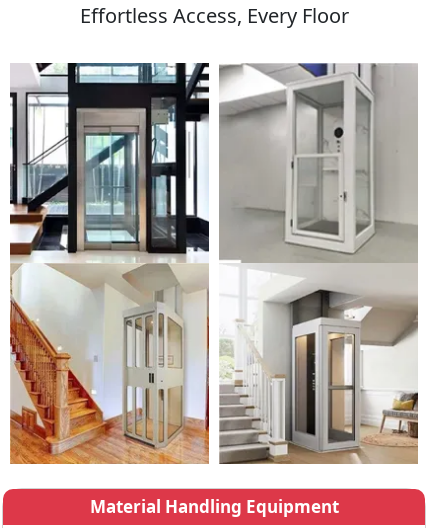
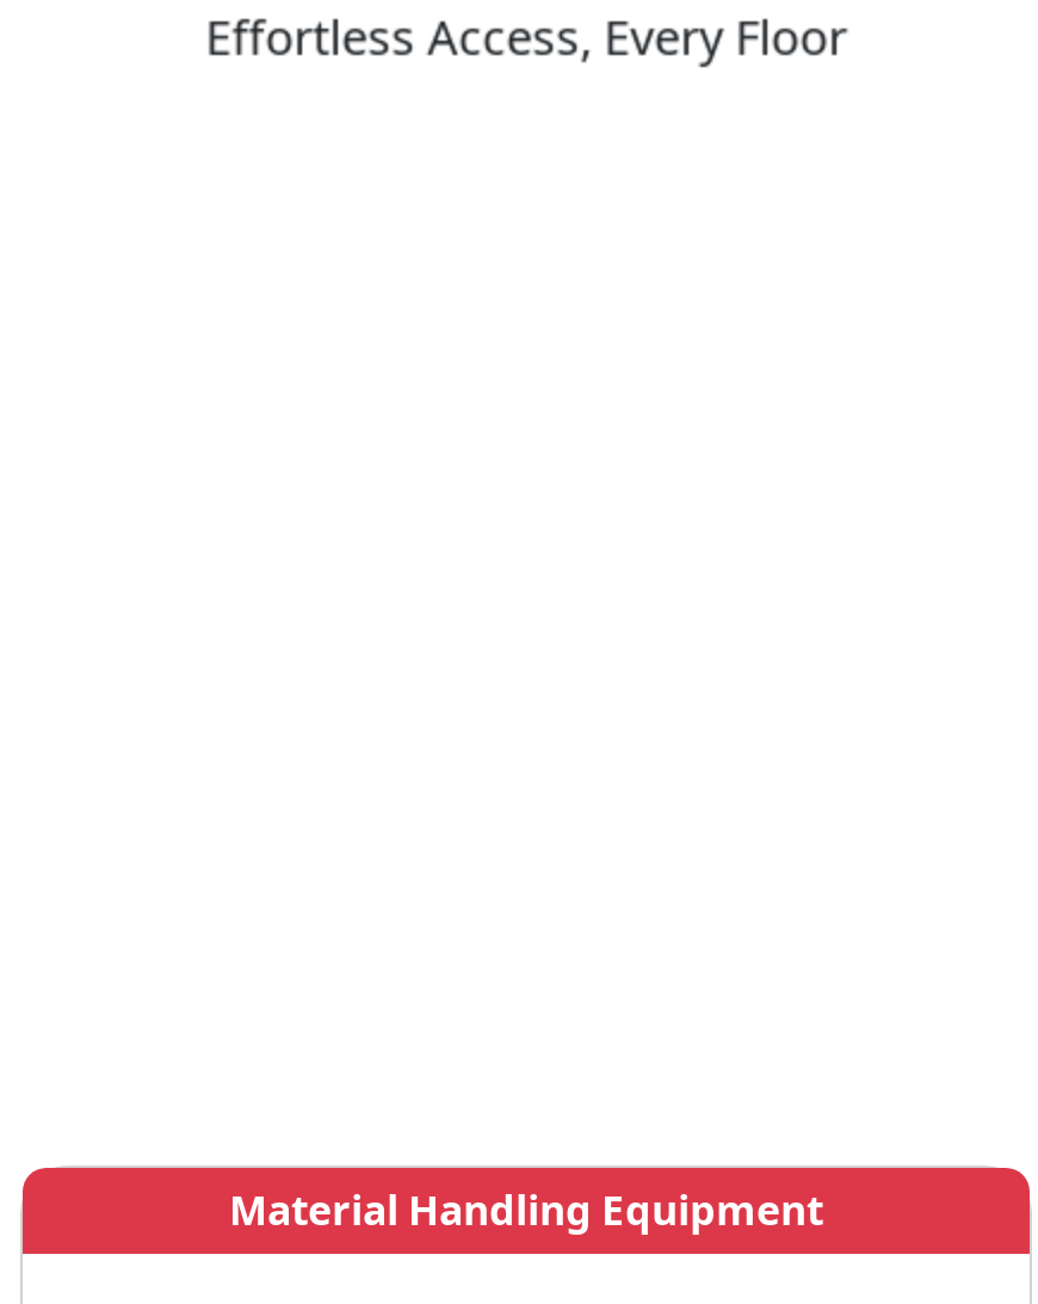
[9,62,210,465] [image] -> none
[218,62,419,465] [image] -> none

